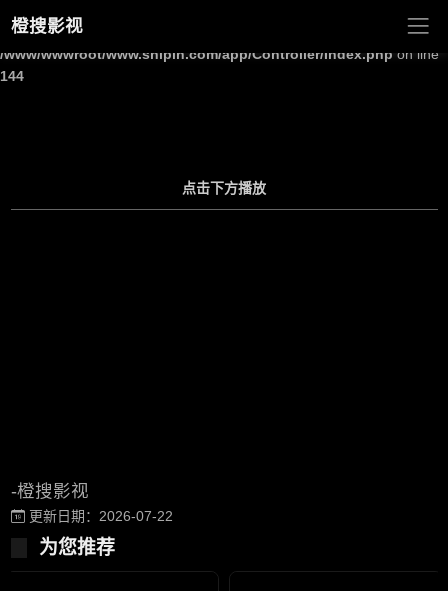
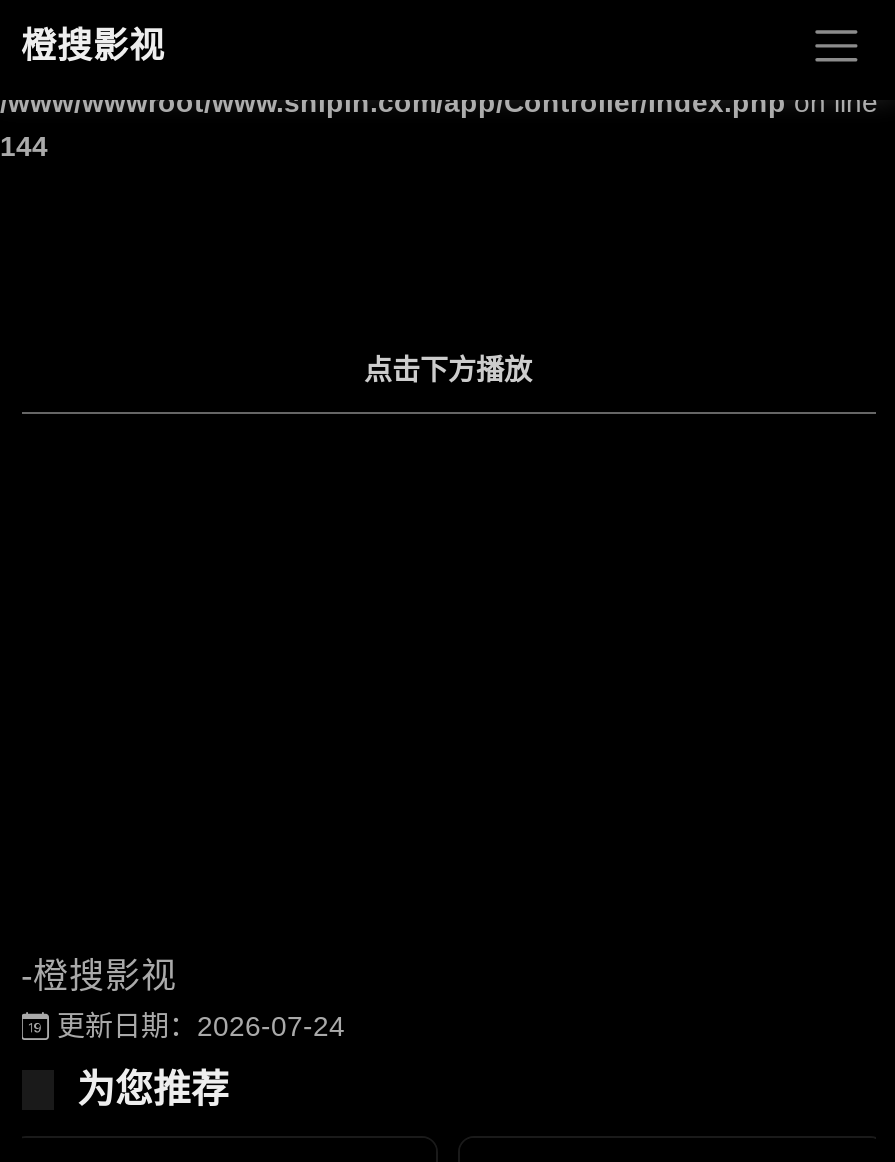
[24,508,172,524] 更新日期：2026-07-22 -> [49,1010,345,1042] 更新日期：2026-07-24

